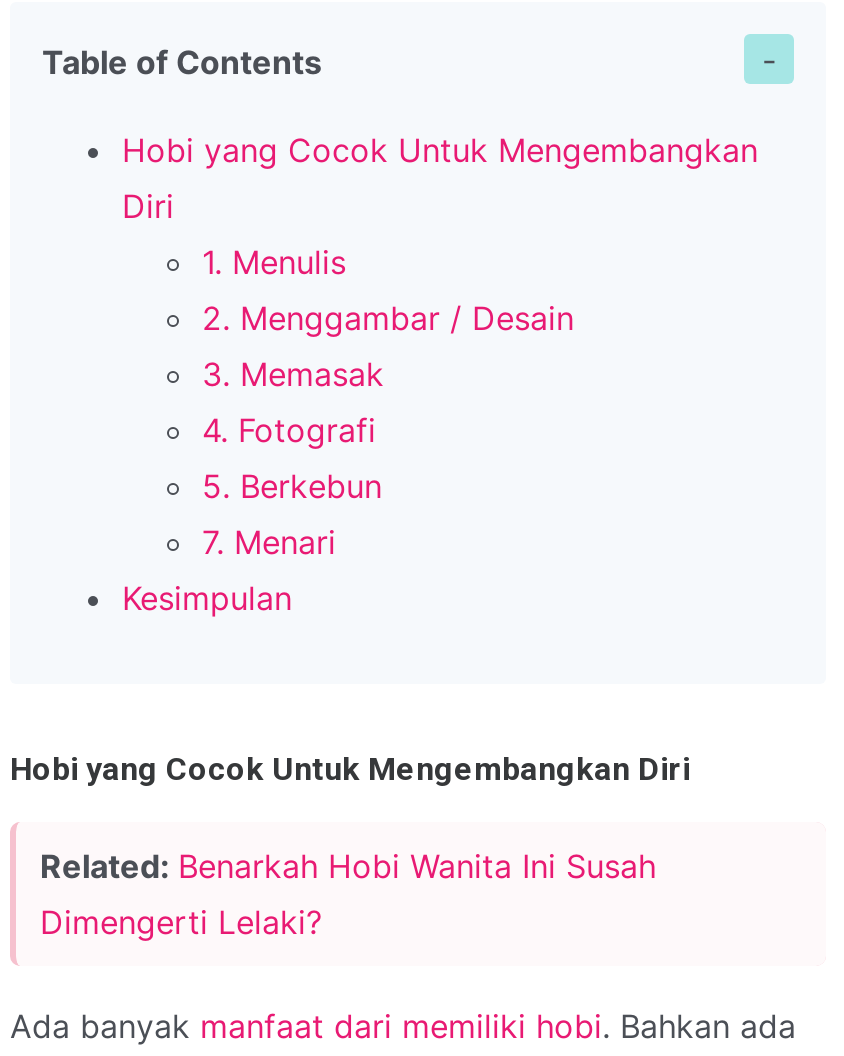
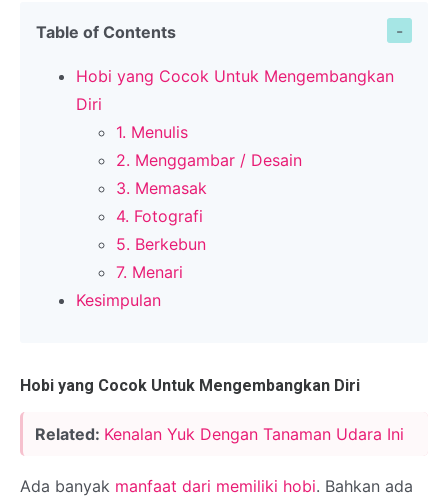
[40,847,656,943] Related: Benarkah Hobi Wanita Ini Susah | Dimengerti Lelaki? -> [35,424,404,444] Related: Kenalan Yuk Dengan Tanaman Udara Ini

